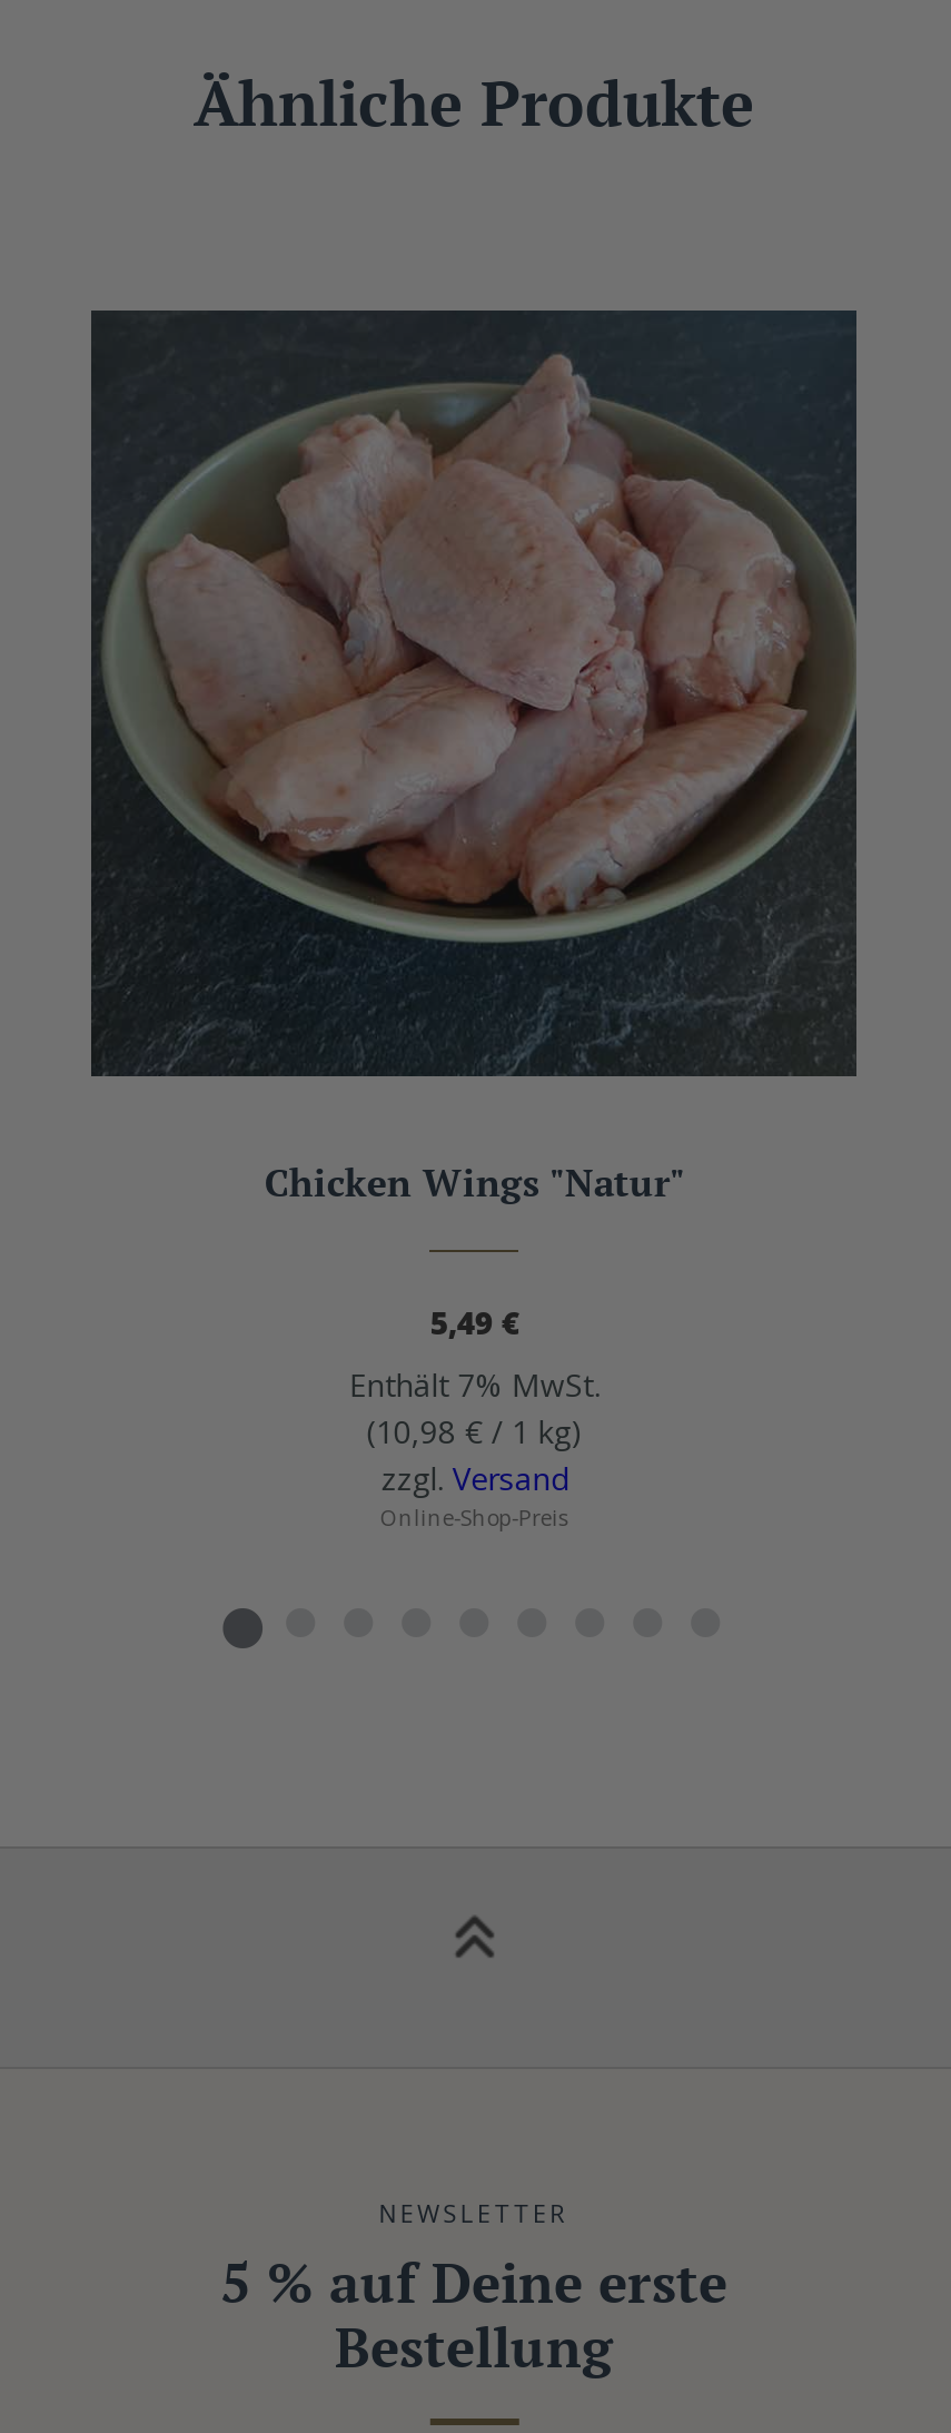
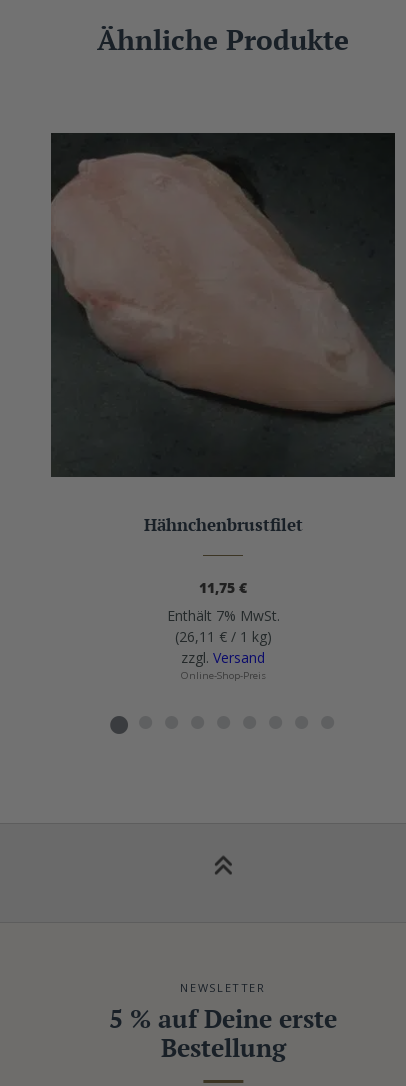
[89,311,856,1208] [image] | Chicken Wings "Natur" -> [51,133,395,536] [image] | Hähnchenbrustfilet
[430,1301,519,1344] 5,49 € -> [199,578,247,597] 11,75 €
[367,1410,583,1453] (10,98 €/ 1 kg) -> [175,627,272,646] (26,11 €/ 1 kg)

